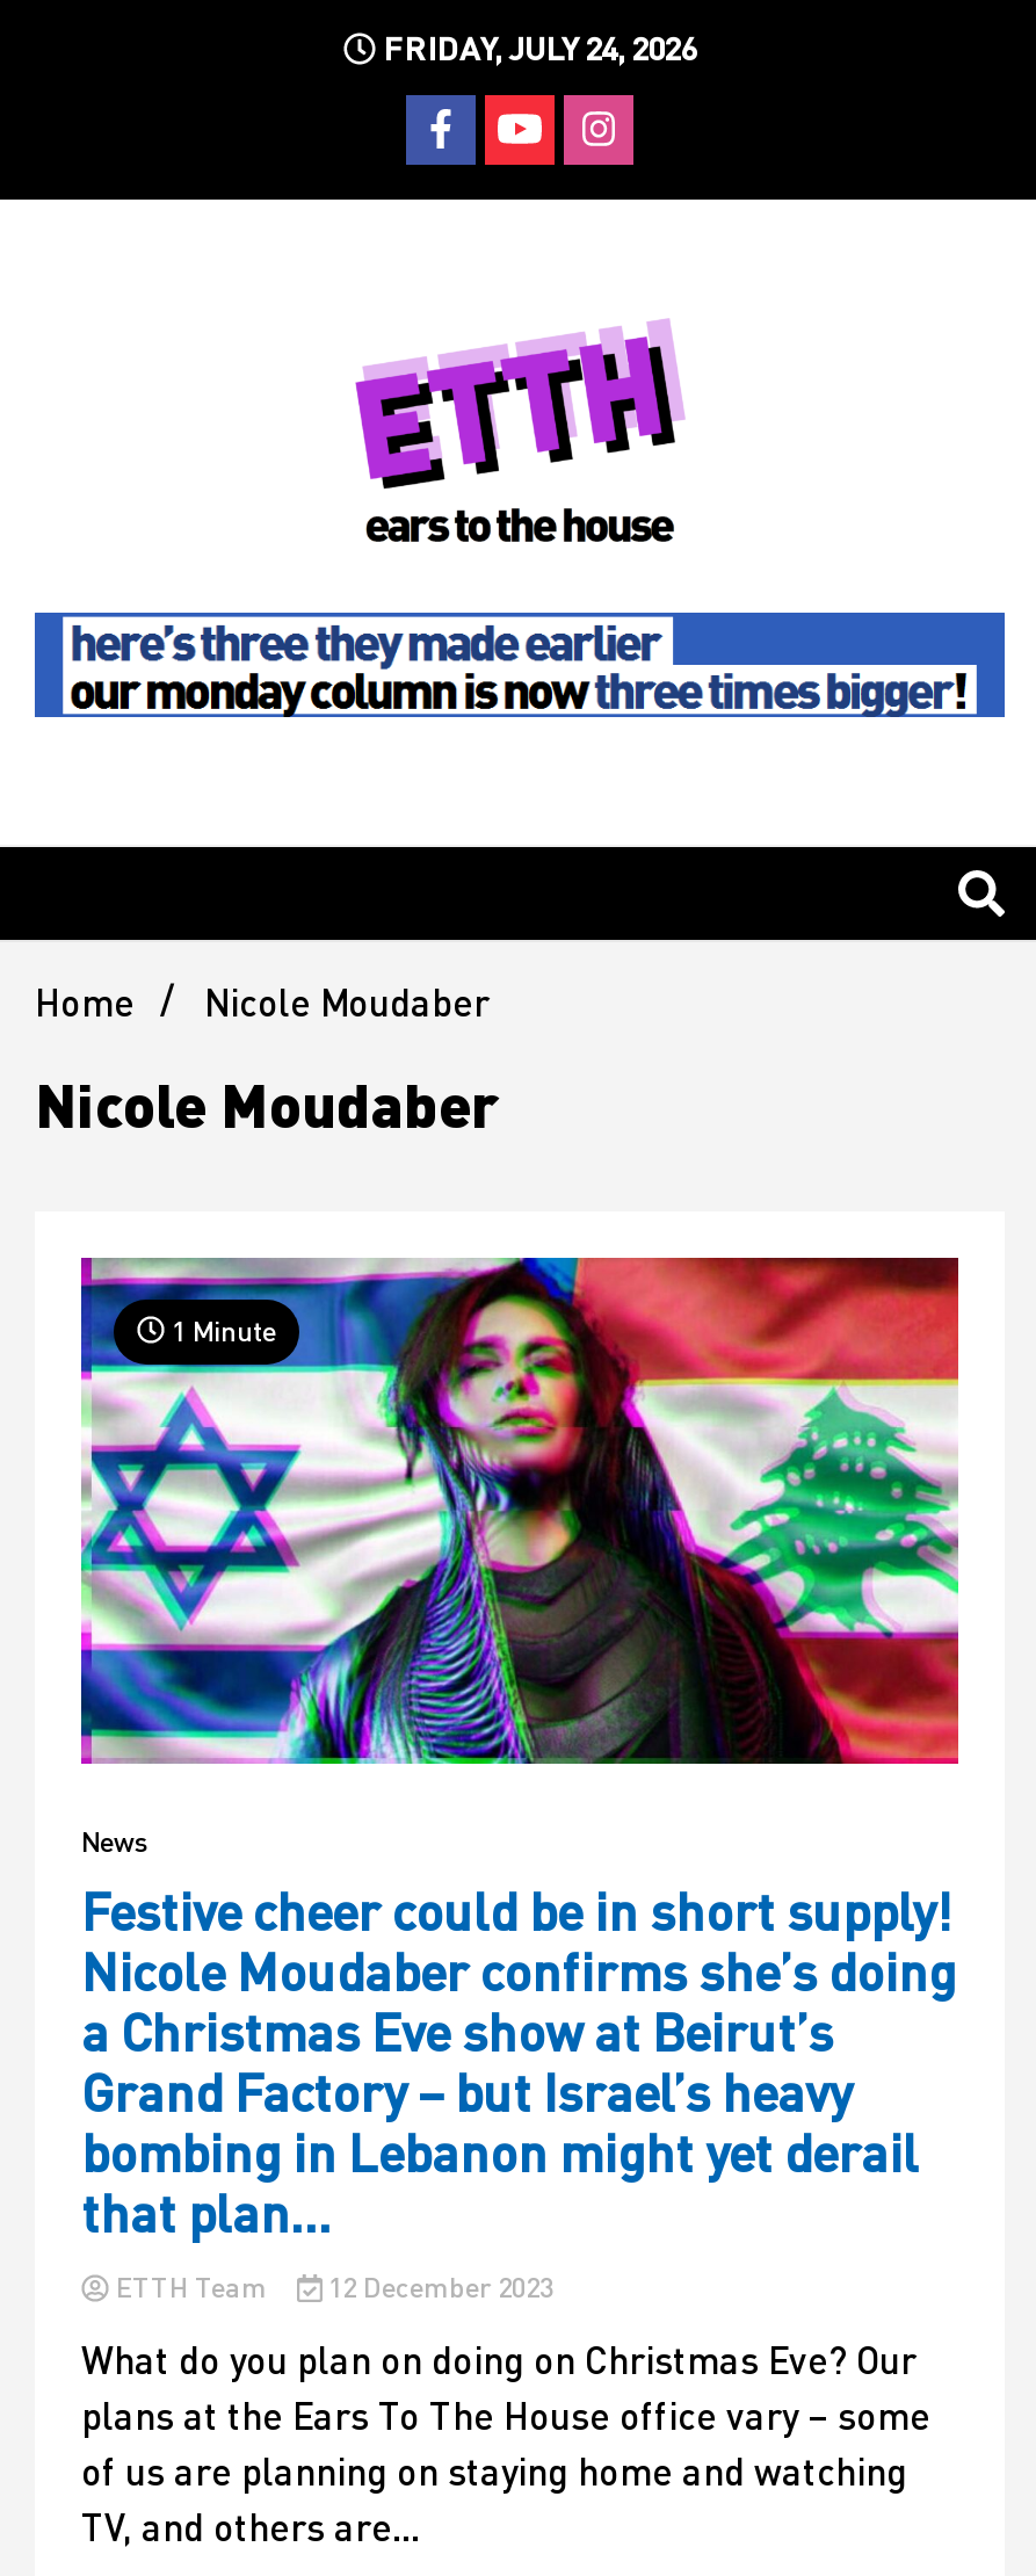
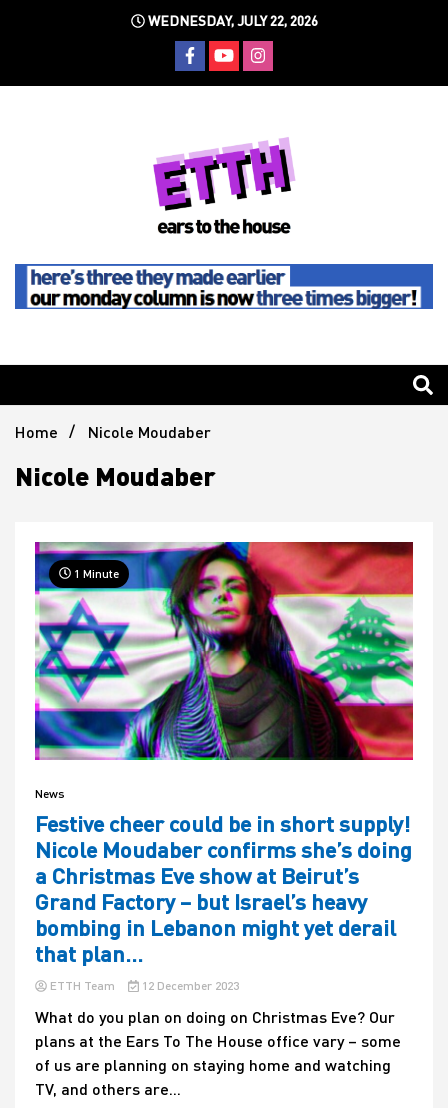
[376,28,696,67] FRIDAY, JULY 24, 2026 -> [144,12,317,29] WEDNESDAY, JULY 22, 2026

